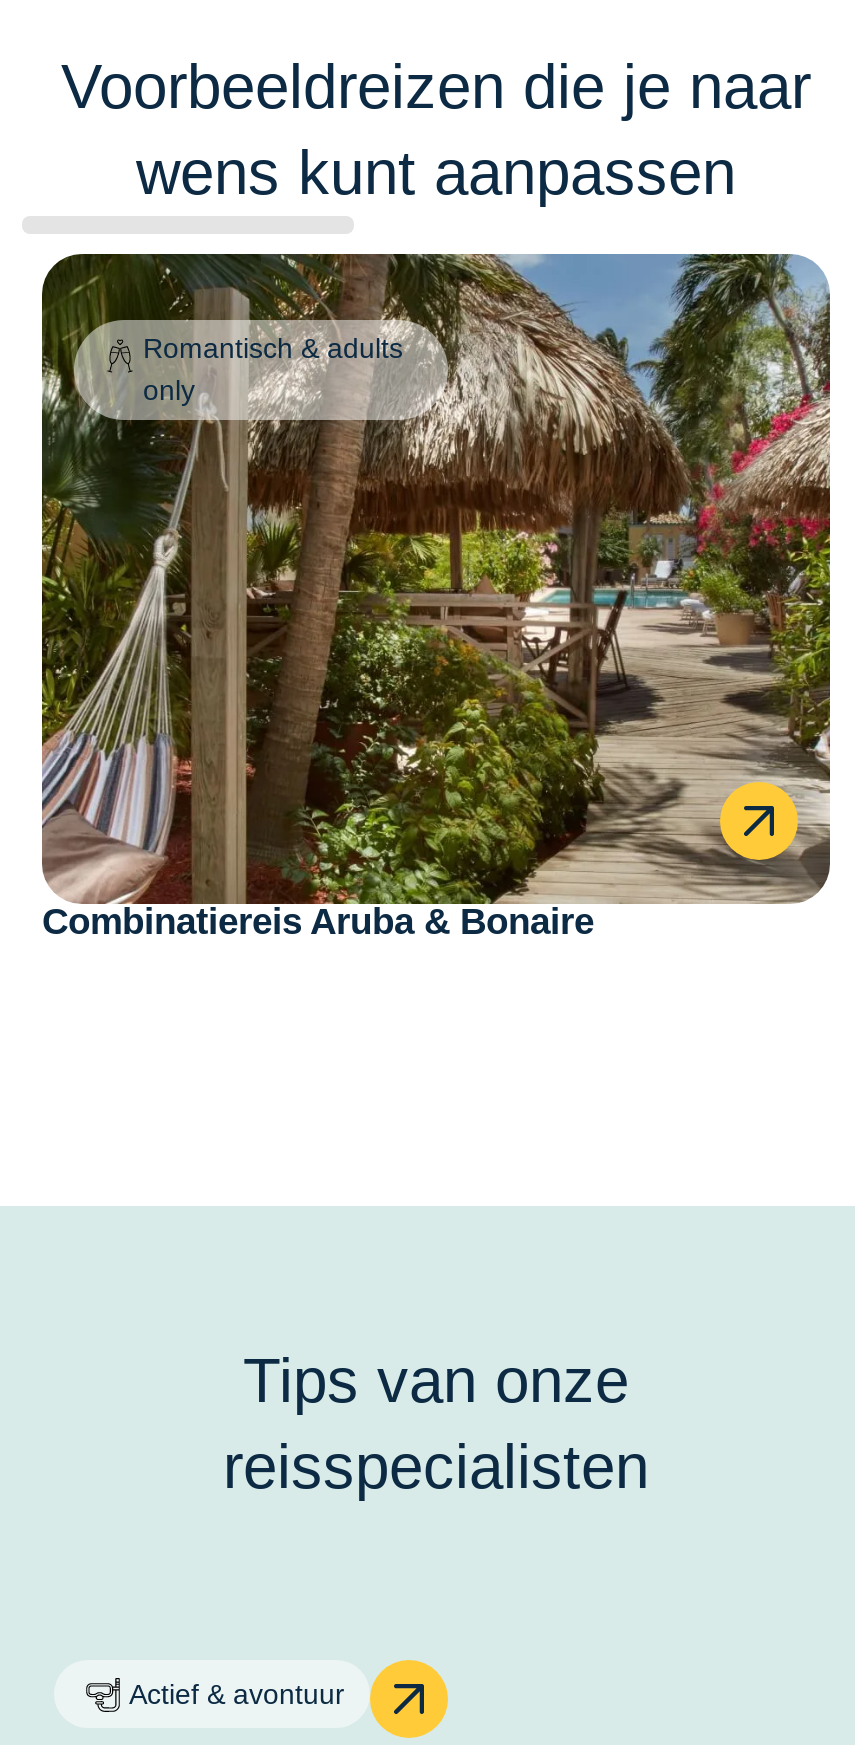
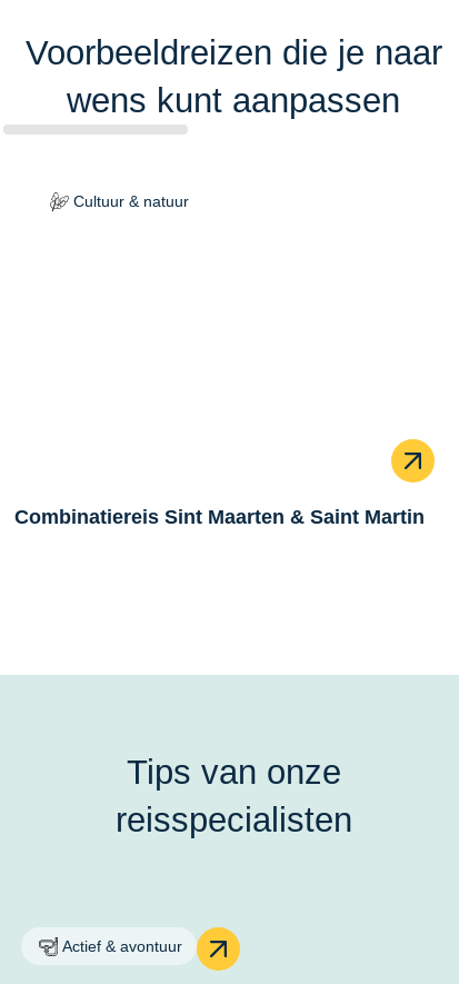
[40,252,832,900] [image] -> none
[143,332,403,406] Romantisch & adults | only -> [74,192,189,210] Cultuur & natuur
[42,901,594,943] Combinatiereis Aruba & Bonaire -> [14,505,425,529] Combinatiereis Sint Maarten & Saint Martin

